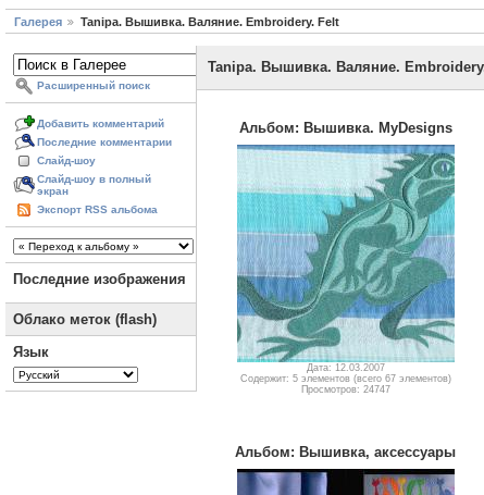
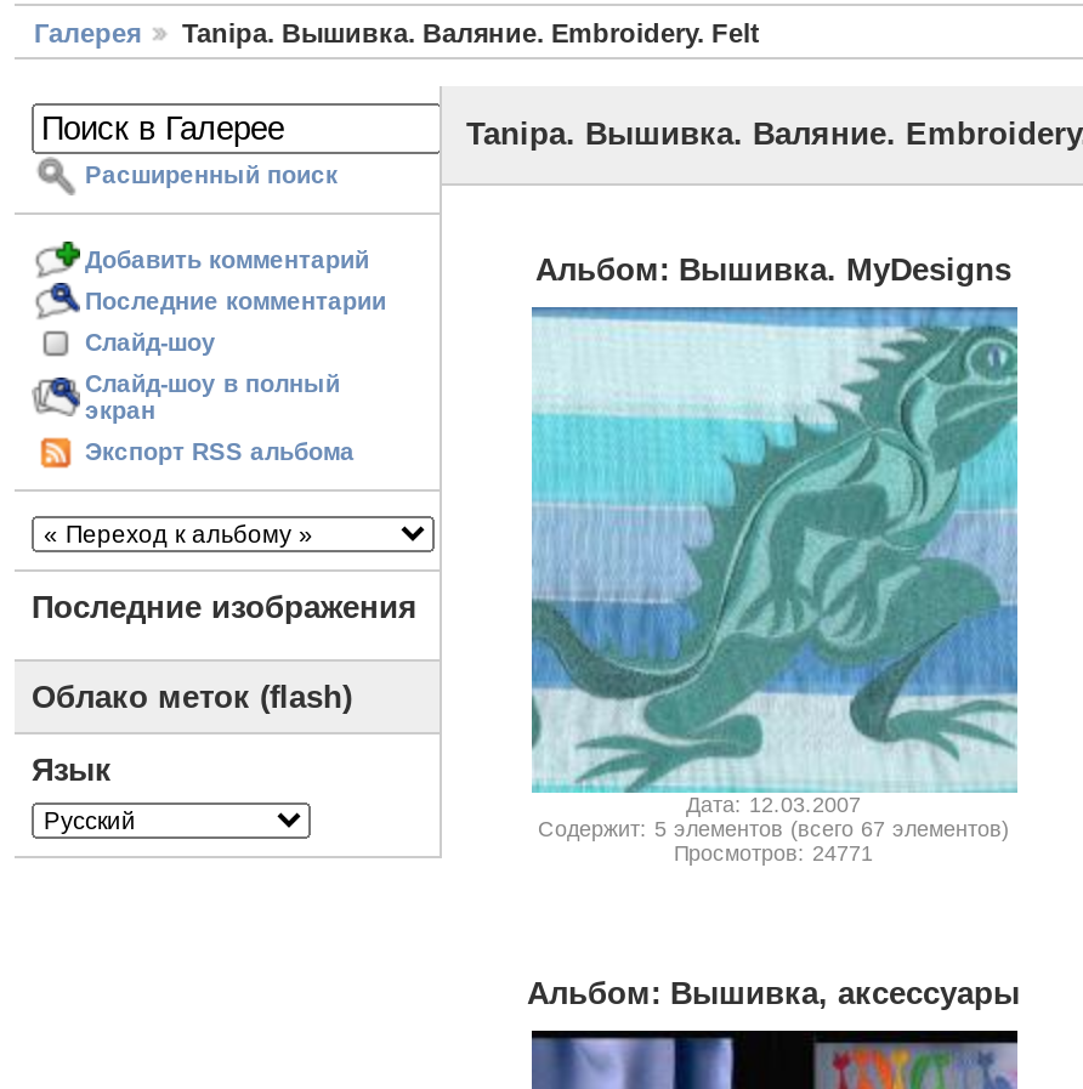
[301,384,390,395] Просмотров: 24747 -> [674,841,873,865] Просмотров: 24771

